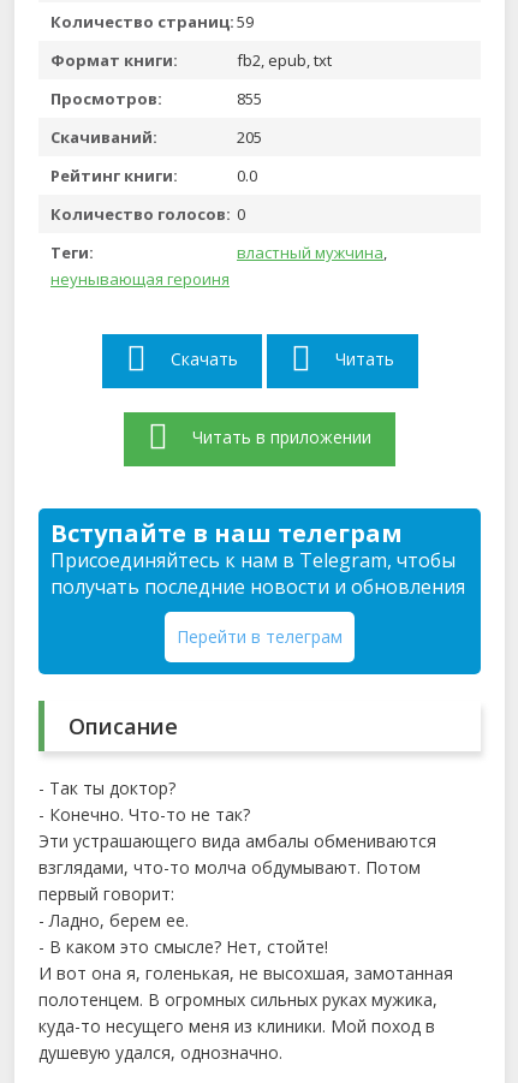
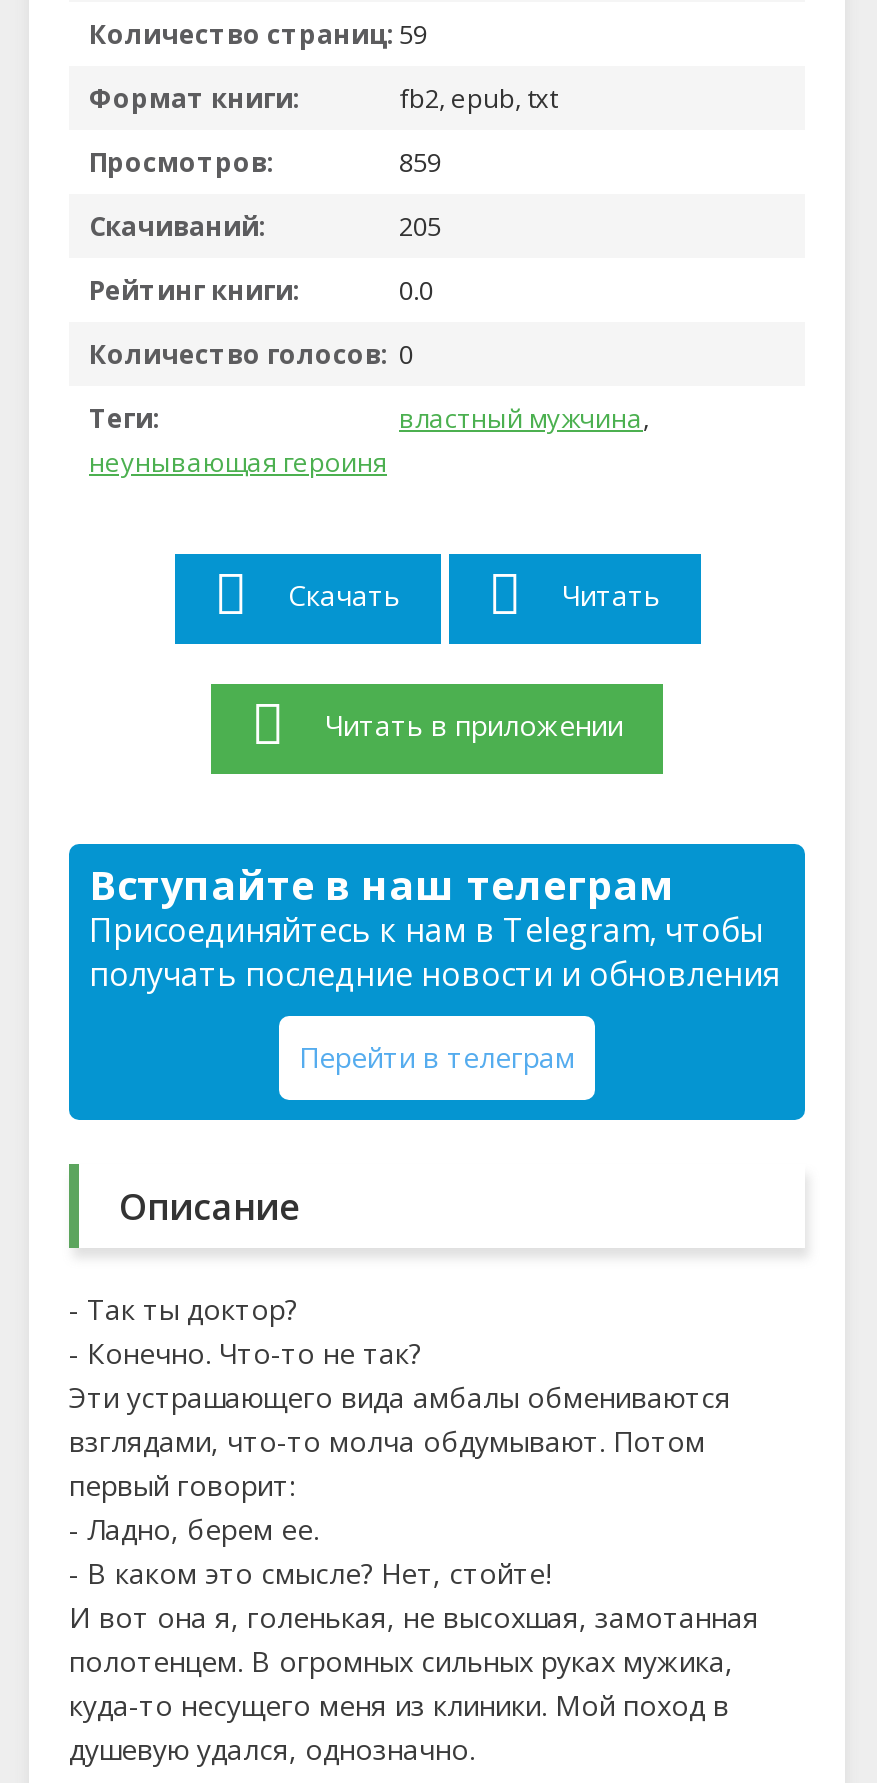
[237,88,262,109] 855 -> [399,144,441,180] 859

